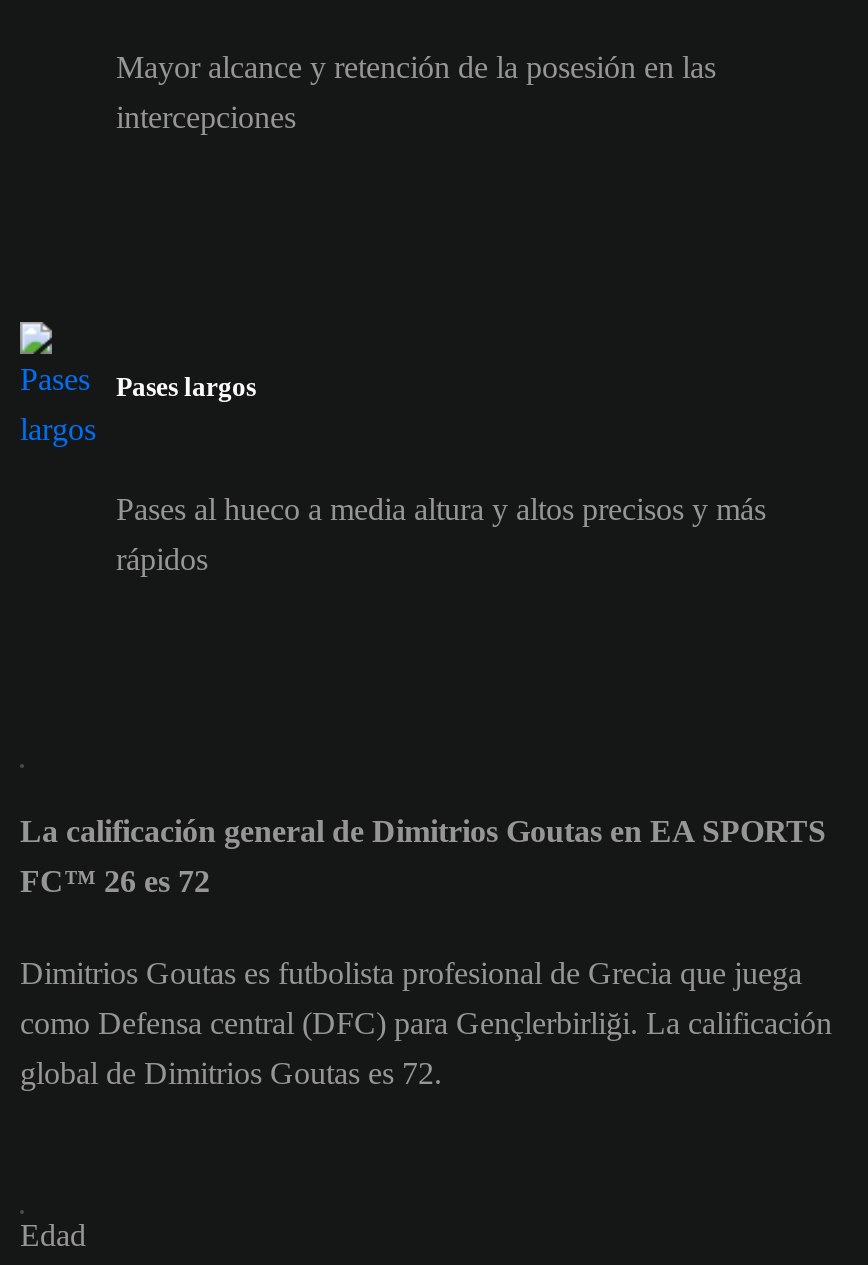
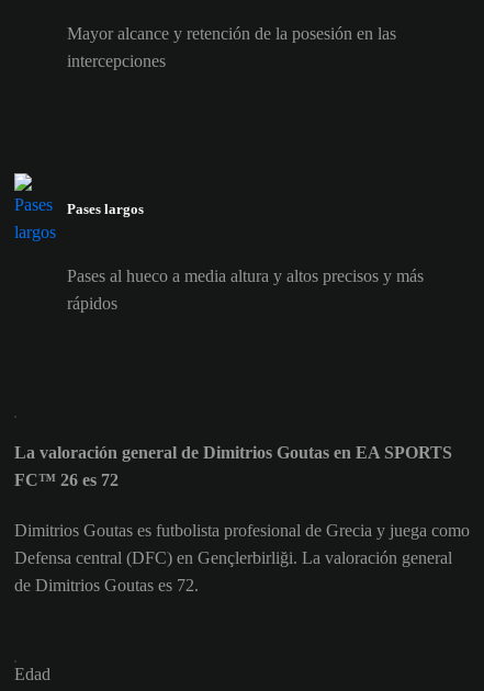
[20,814,826,848] La calificación general de Dimitrios Goutas en EA SPORTS -> [14,443,452,462] La valoración general de Dimitrios Goutas en EA SPORTS
[20,957,802,991] Dimitrios Goutas es futbolista profesional de Grecia que juega -> [14,521,470,540] Dimitrios Goutas es futbolista profesional de Grecia y juega como
[20,1007,832,1041] como Defensa central (DFC) para Gençlerbirliği. La calificación -> [14,549,452,567] Defensa central (DFC) en Gençlerbirliği. La valoración general
[20,1057,442,1091] global de Dimitrios Goutas es 72. -> [14,576,199,595] de Dimitrios Goutas es 72.

